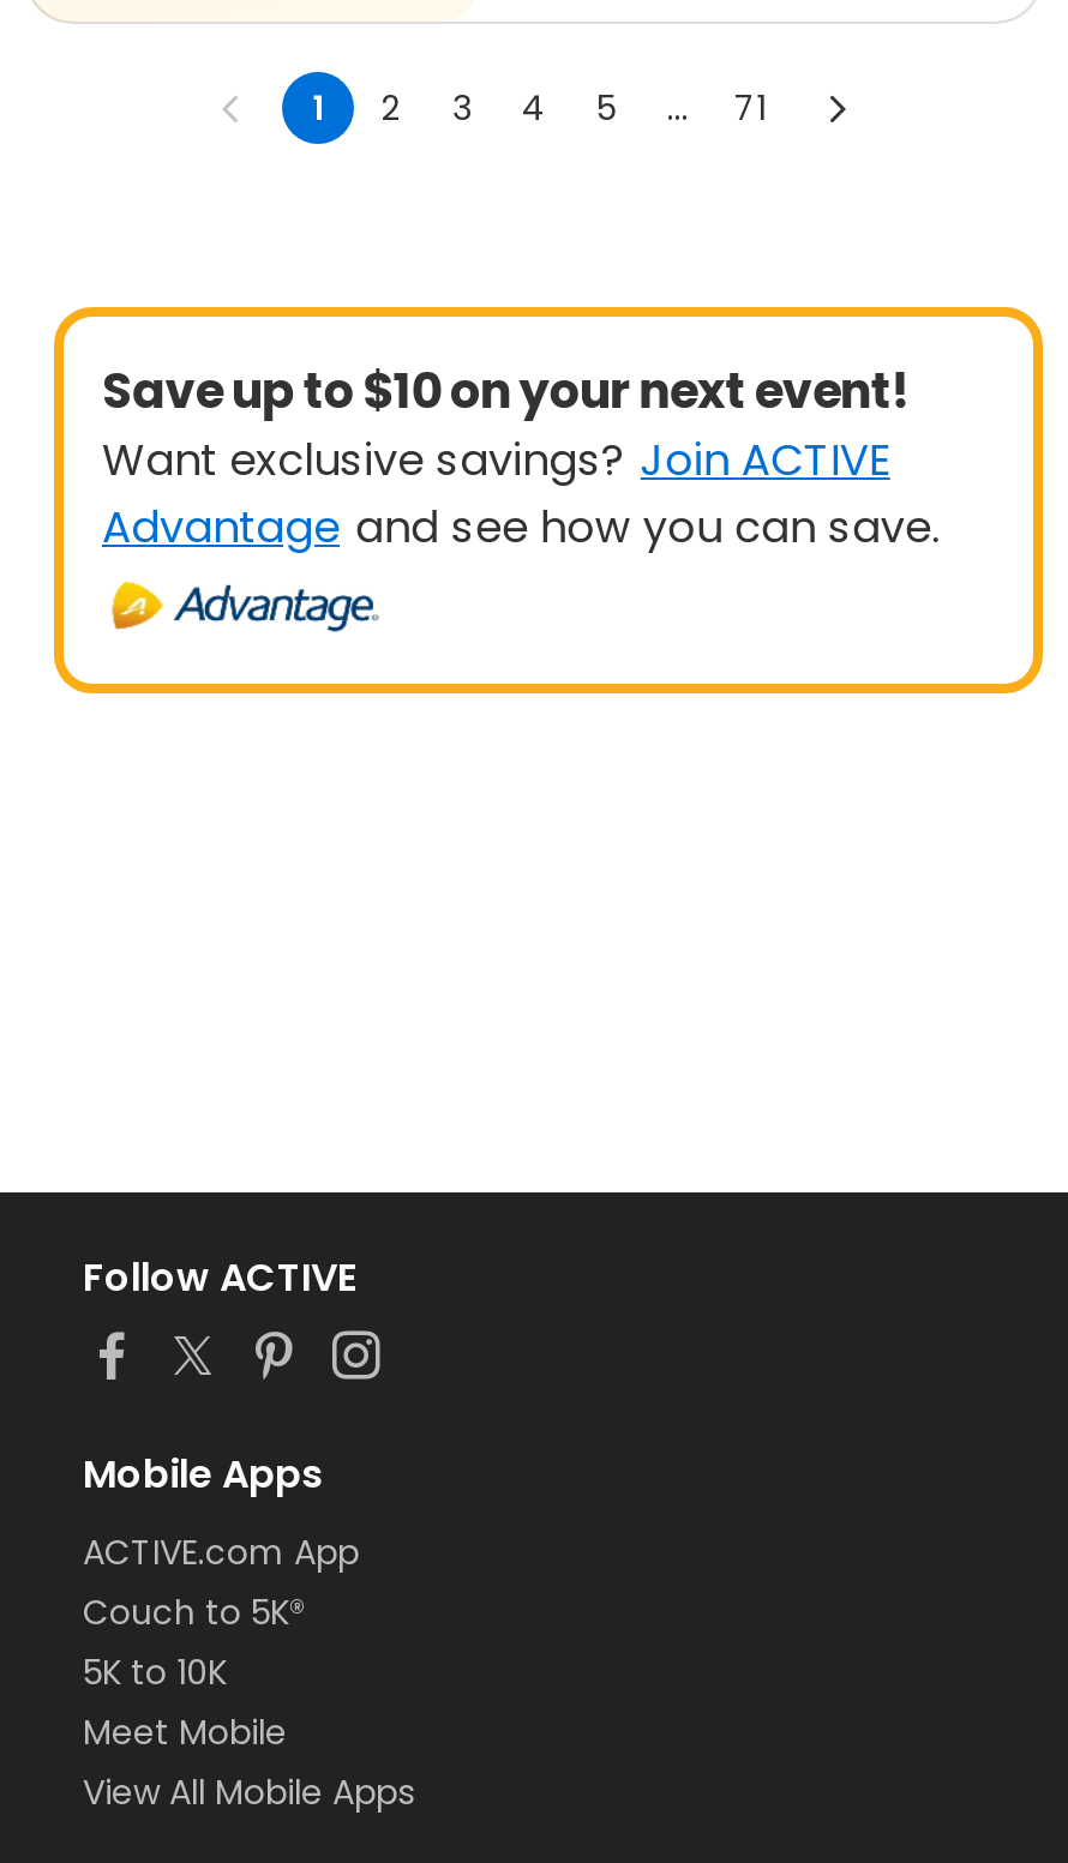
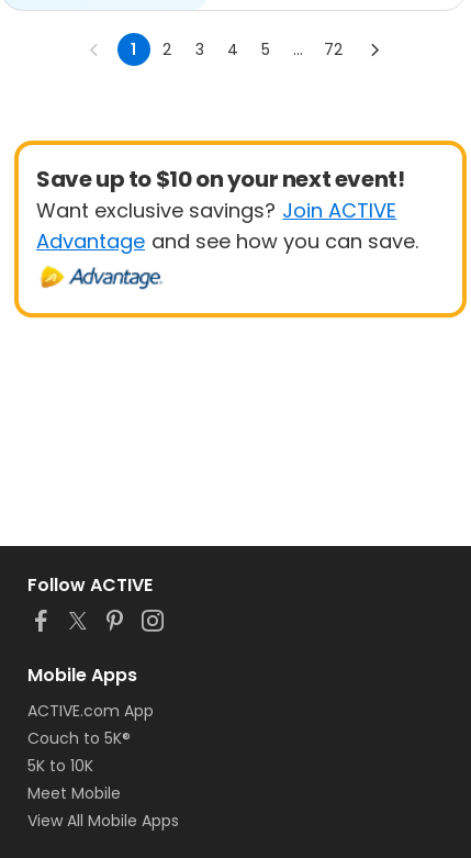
[734,84,766,132] 71 -> [323,38,342,60] 72

